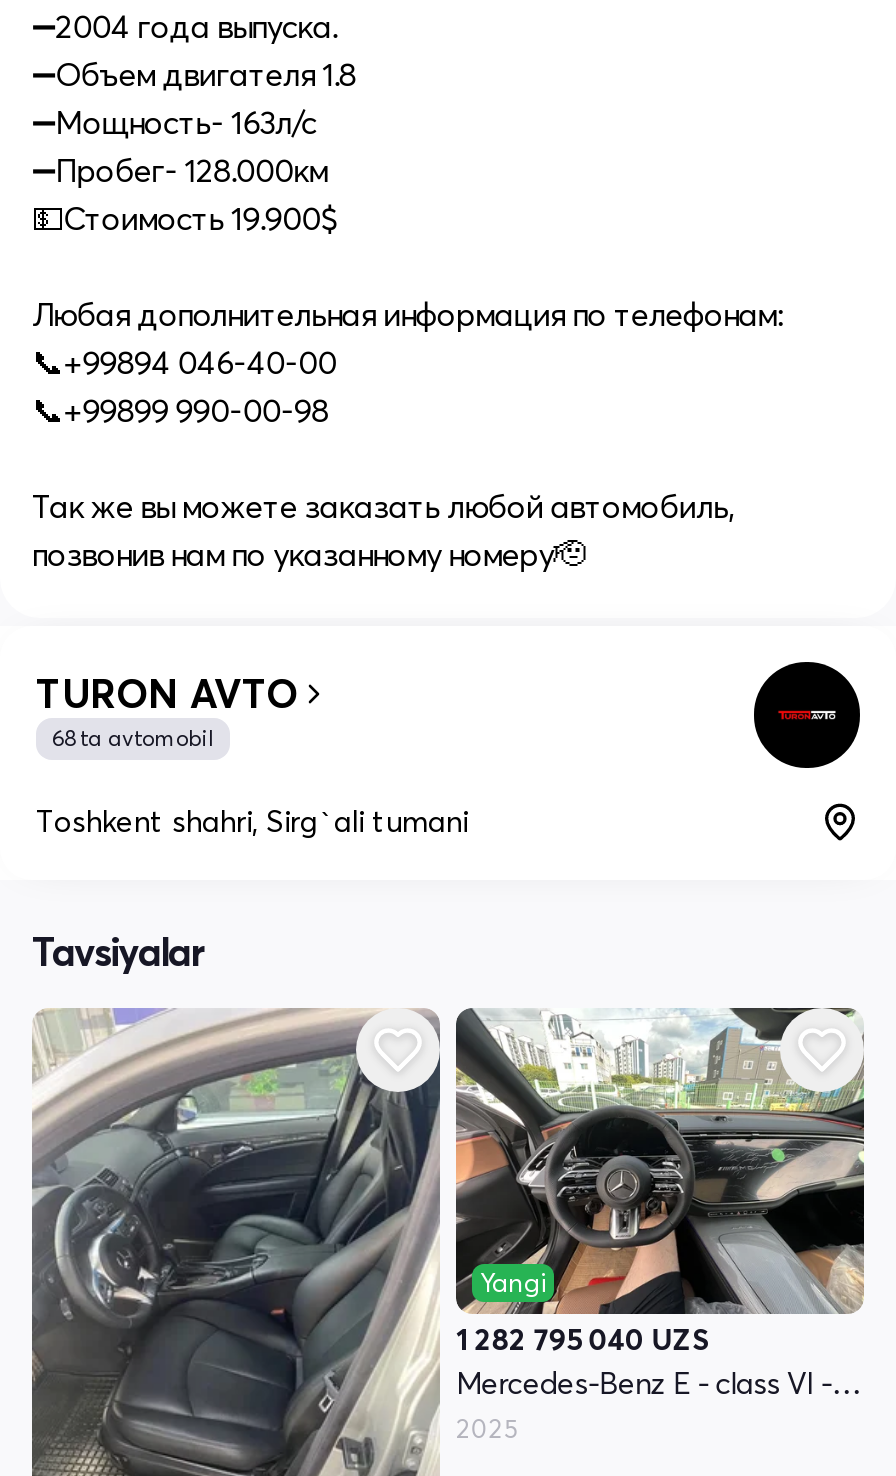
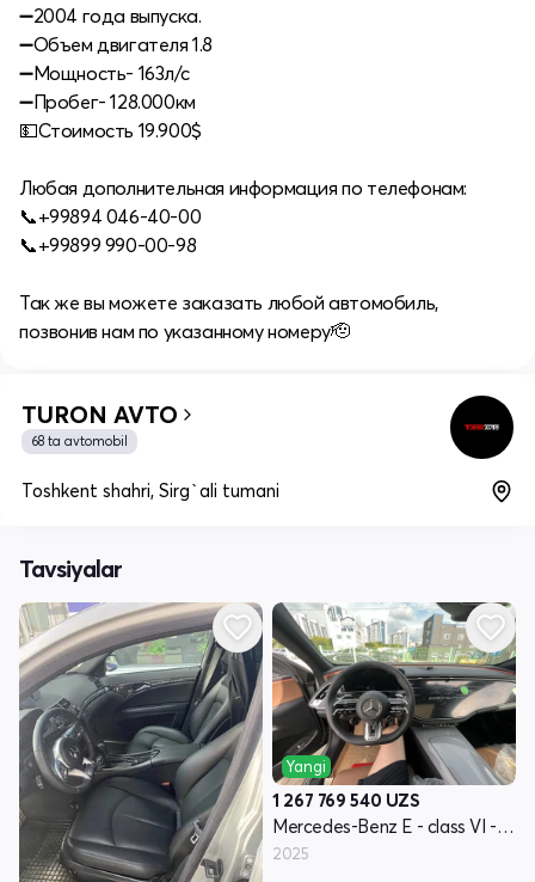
[456,1319,709,1357] 1 282 795 040 UZS -> [272,788,420,811] 1 267 769 540 UZS

